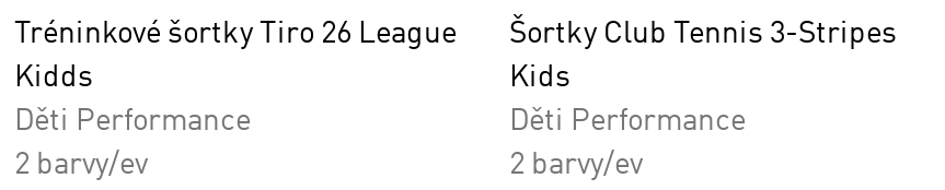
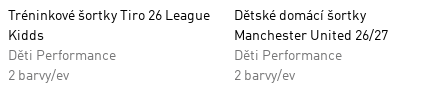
[509,19,897,93] Šortky Club Tennis 3-Stripes | Kids -> [234,9,388,43] Dětské domácí šortky | Manchester United 26/27

